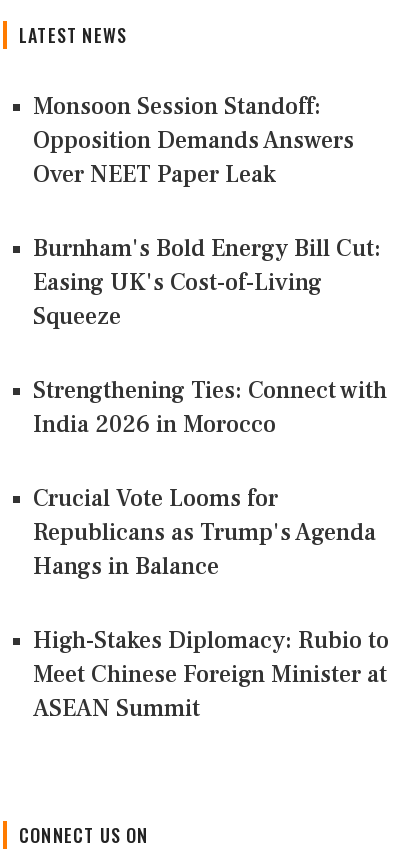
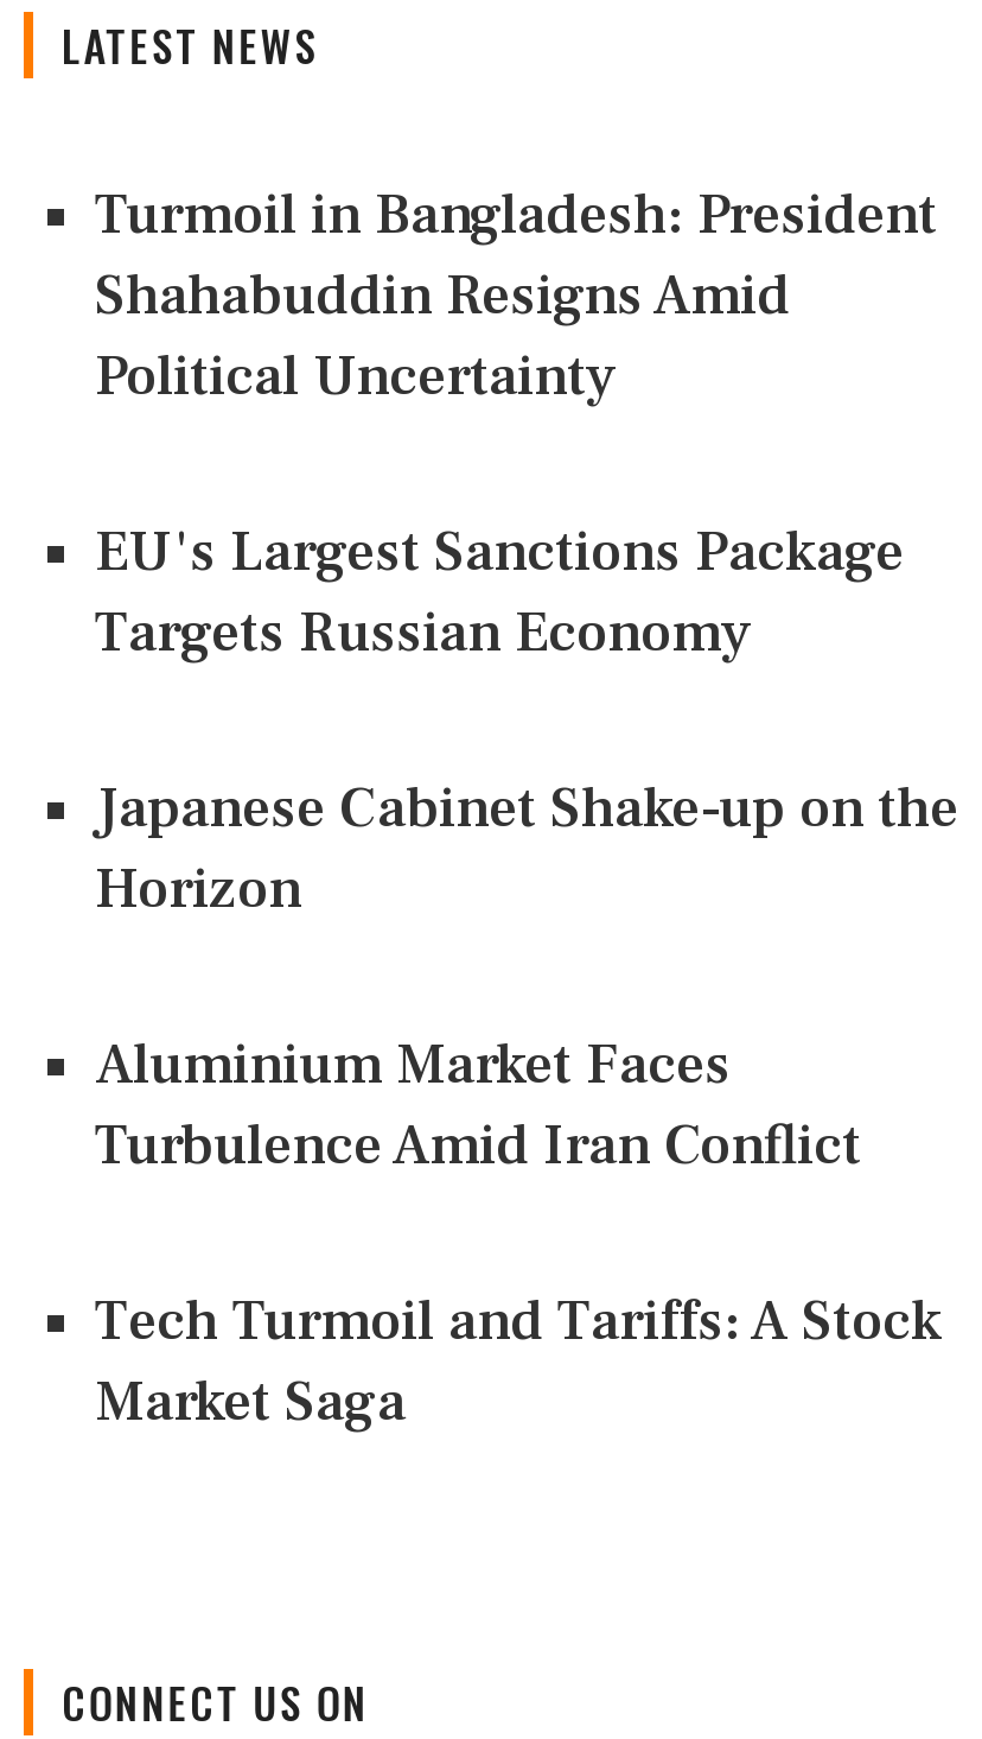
[33,91,354,190] Monsoon Session Standoff: | Opposition Demands Answers | Over NEET Paper Leak -> [95,177,937,412] Turmoil in Bangladesh: President | Shahabuddin Resigns Amid | Political Uncertainty
[33,233,381,332] Burnham's Bold Energy Bill Cut: | Easing UK's Cost-of-Living | Squeeze -> [95,514,904,669] EU's Largest Sanctions Package | Targets Russian Economy
[33,375,387,440] Strengthening Ties: Connect with | India 2026 in Morocco -> [95,771,958,925] Japanese Cabinet Shake-up on the | Horizon
[33,483,376,582] Crucial Vote Looms for | Republicans as Trump's Agenda | Hangs in Balance -> [95,1027,861,1182] Aluminium Market Faces | Turbulence Amid Iran Conflict
[33,625,389,724] High-Stakes Diplomacy: Rubio to | Meet Chinese Foreign Minister at | ASEAN Summit -> [95,1284,942,1438] Tech Turmoil and Tariffs: A Stock | Market Saga

